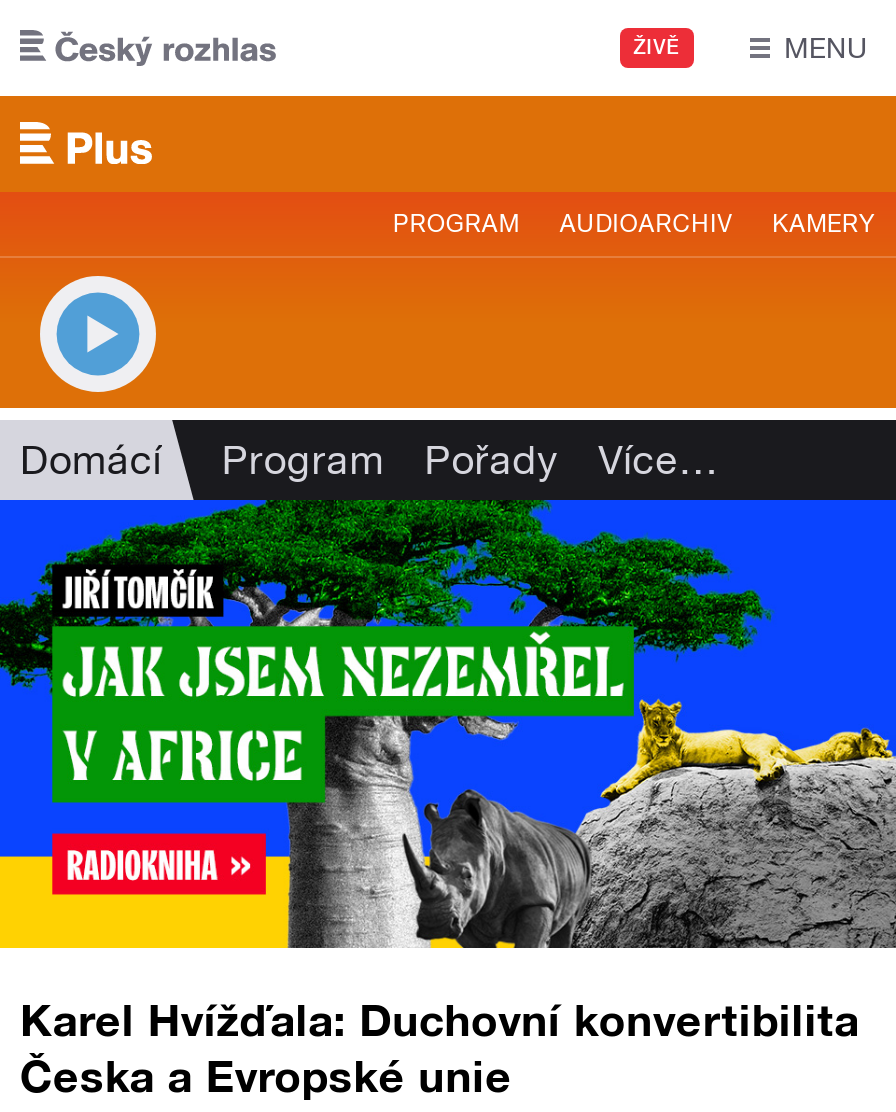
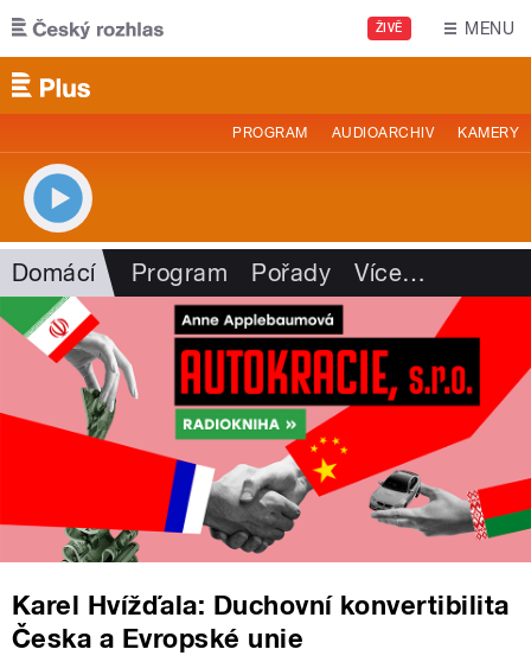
[6,498,890,950] [image] -> [4,295,527,564] [image]

